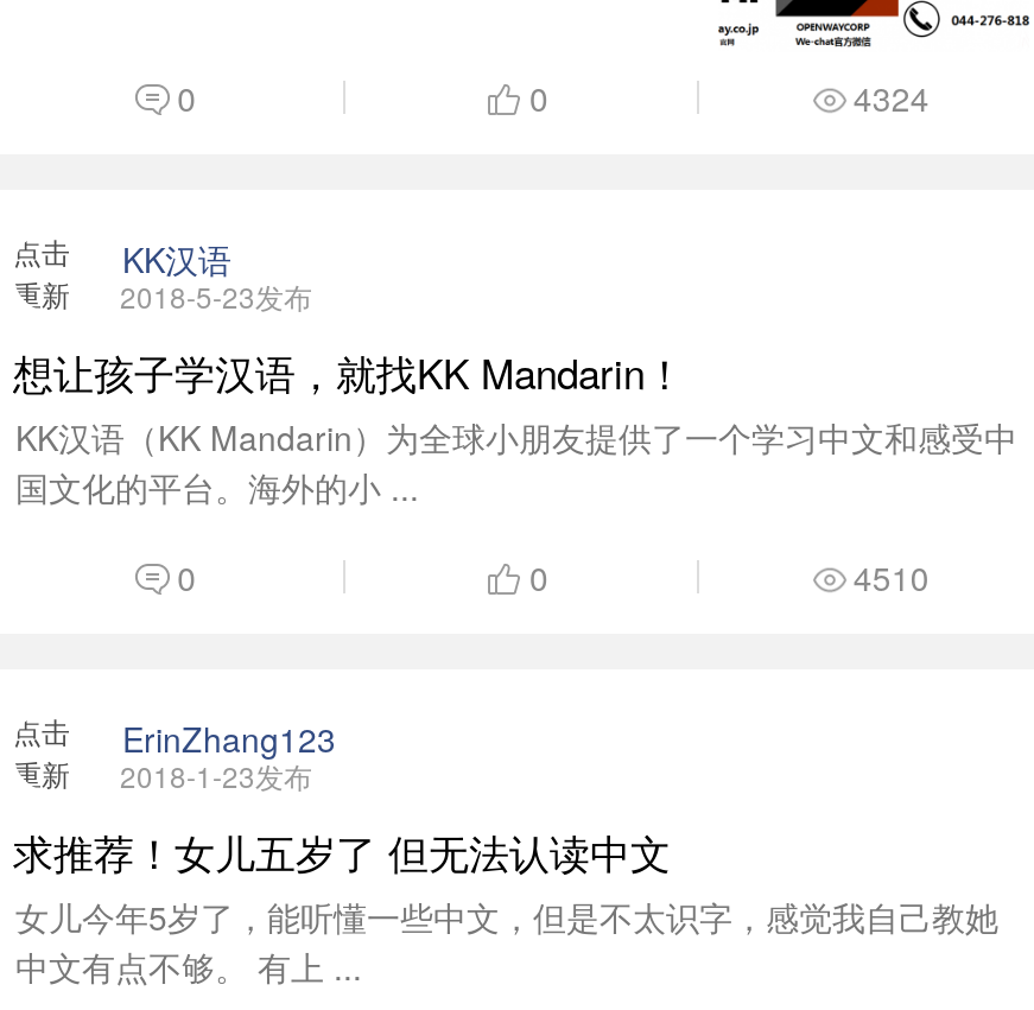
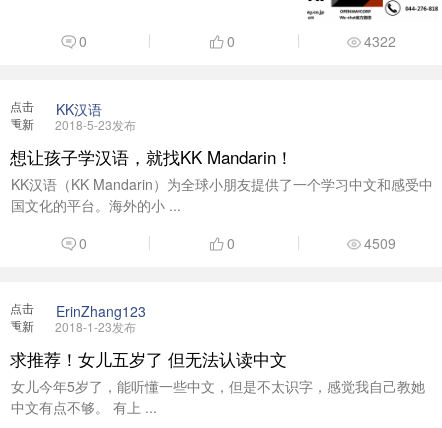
[853,73,929,121] 4324 -> [364,31,396,51] 4322
[853,553,929,600] 4510 -> [364,233,396,253] 4509

